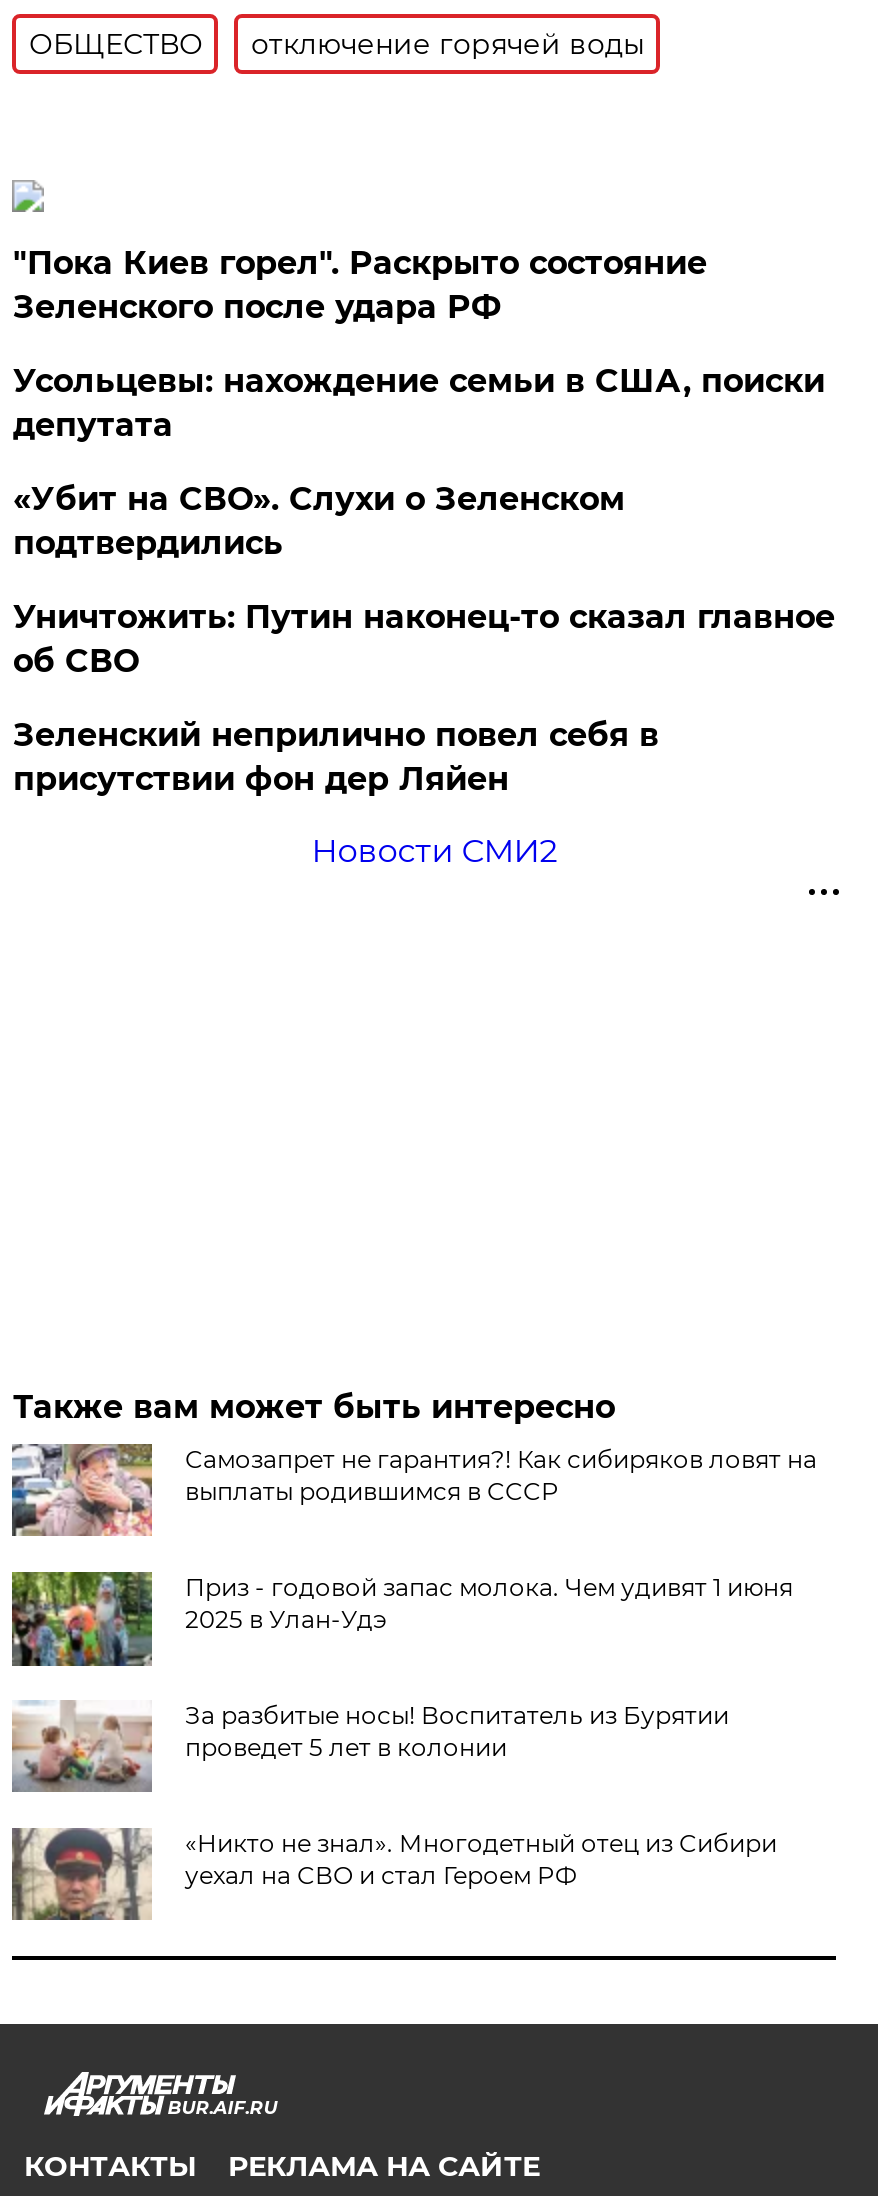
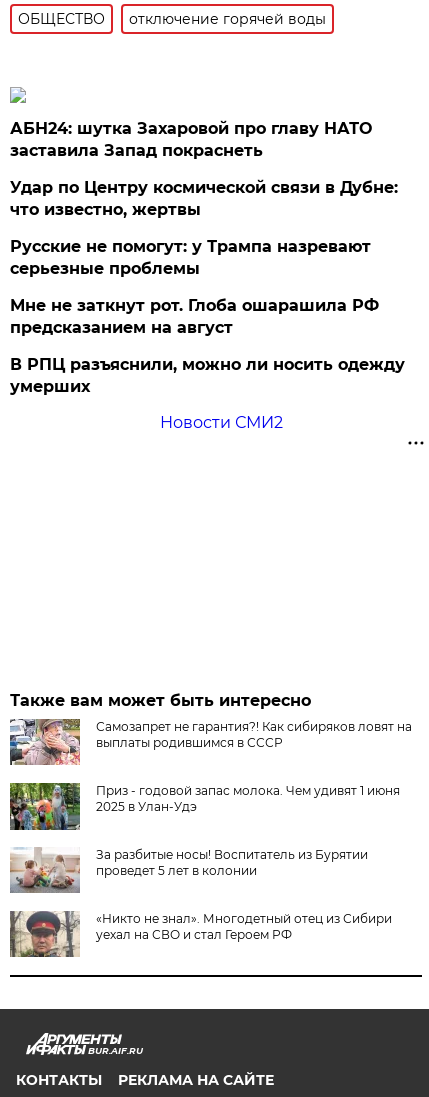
[13,244,707,326] "Пока Киев горел". Раскрыто состояние | Зеленского после удара РФ -> [10,119,372,160] АБН24: шутка Захаровой про главу НАТО | заставила Запад покраснеть
[13,362,825,444] Усольцевы: нахождение семьи в США, поиски | депутата -> [10,178,398,219] Удар по Центру космической связи в Дубне: | что известно, жертвы
[13,480,625,562] «Убит на СВО». Слухи о Зеленском | подтвердились -> [10,237,371,278] Русские не помогут: у Трампа назревают | серьезные проблемы
[13,598,835,680] Уничтожить: Путин наконец-то сказал главное | об СВО -> [10,296,379,337] Мне не заткнут рот. Глоба ошарашила РФ | предсказанием на август
[13,716,659,798] Зеленский неприлично повел cебя в | присутствии фон дер Ляйен -> [10,355,405,396] В РПЦ разъяснили, можно ли носить одежду | умерших

